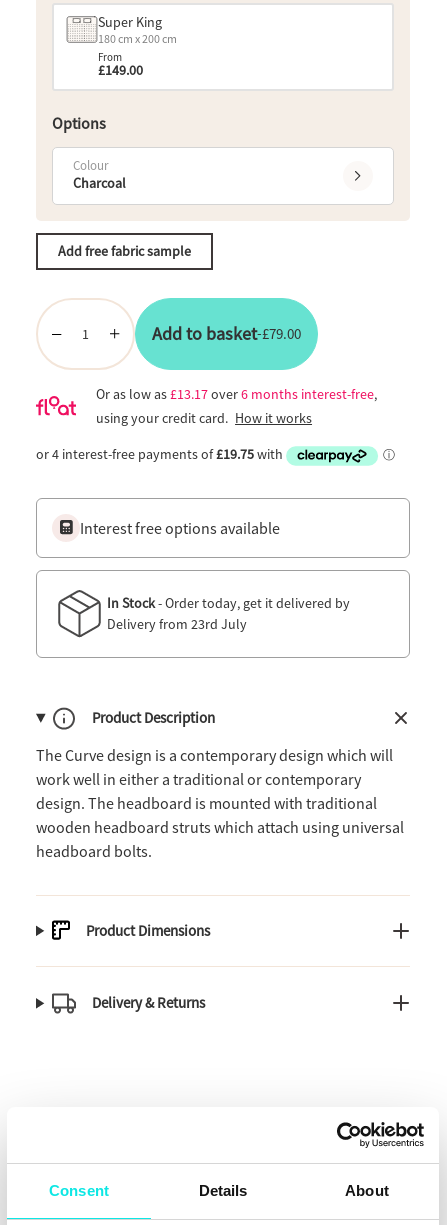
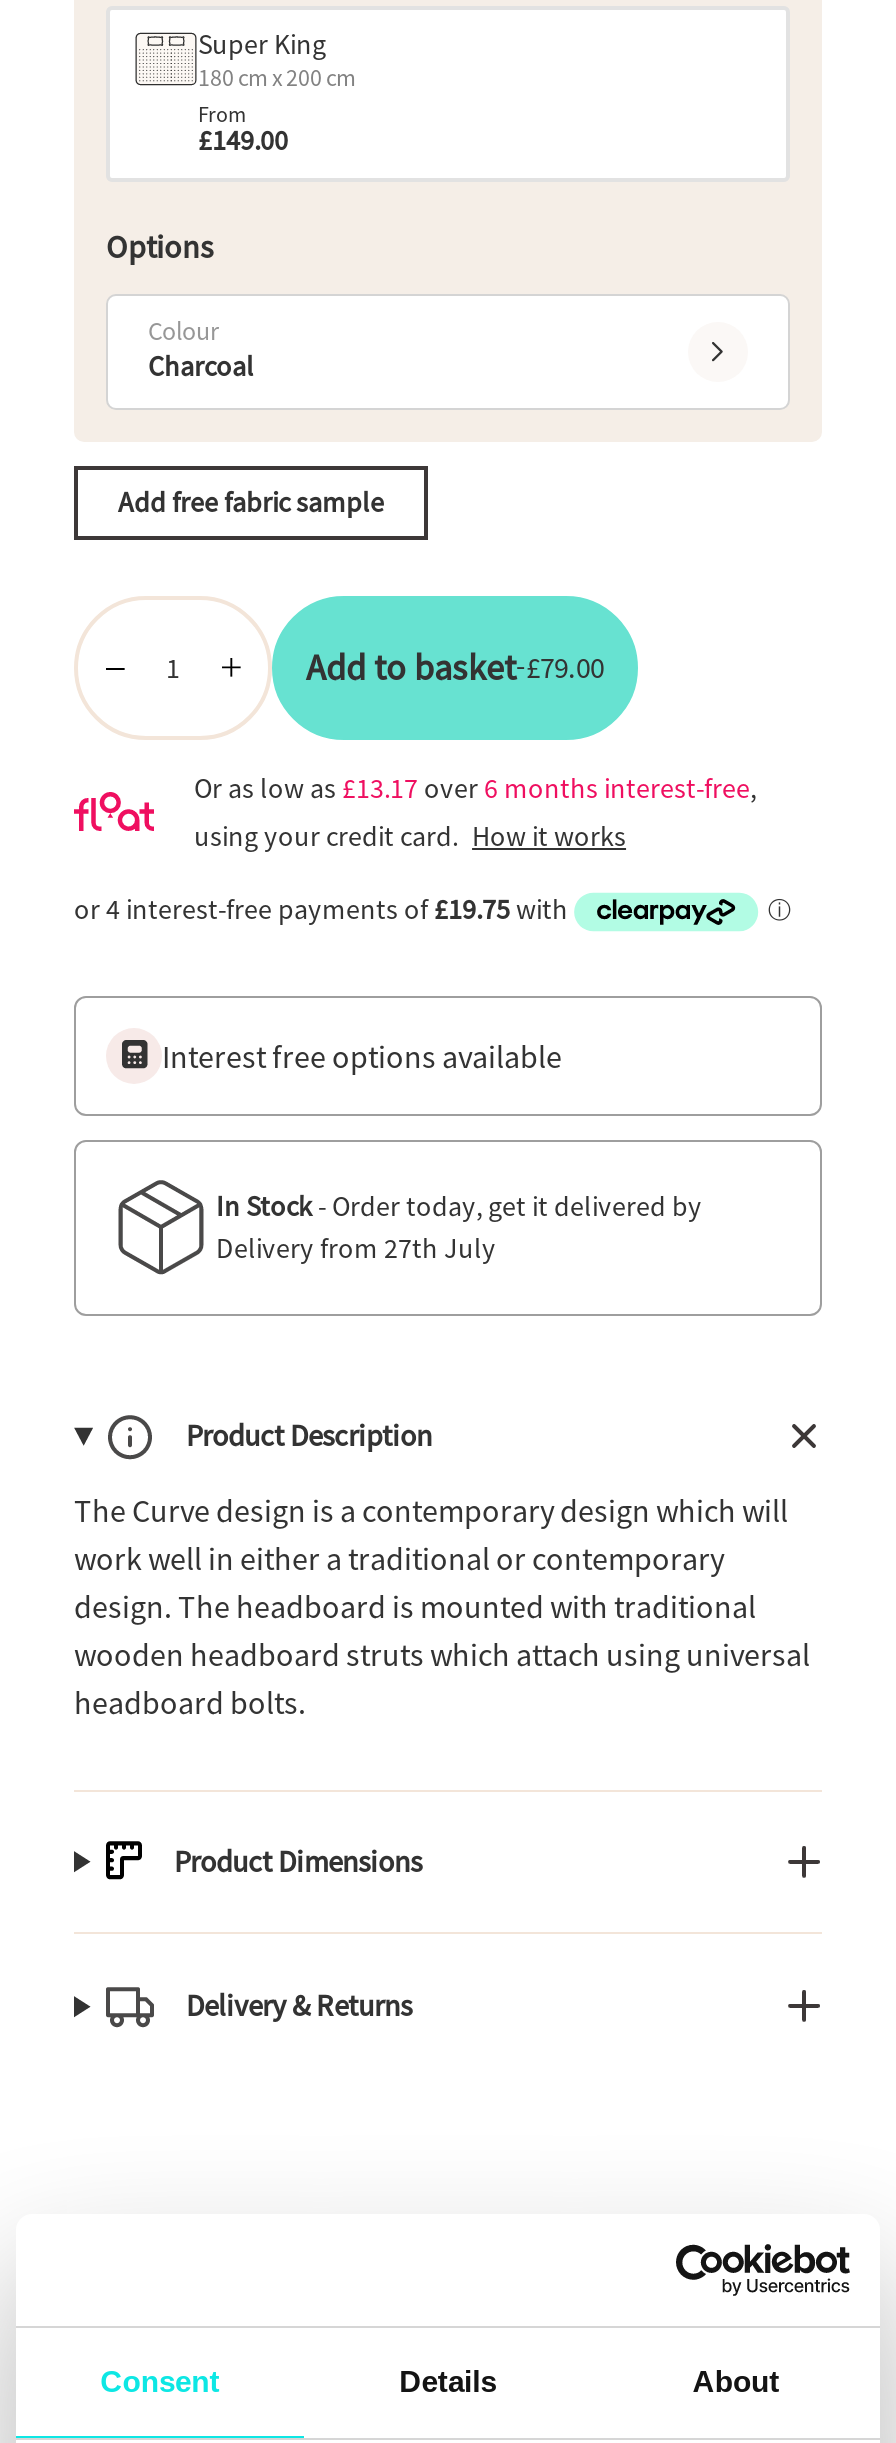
[107,615,247,633] Delivery from 23rd July -> [216,1230,496,1266] Delivery from 27th July

